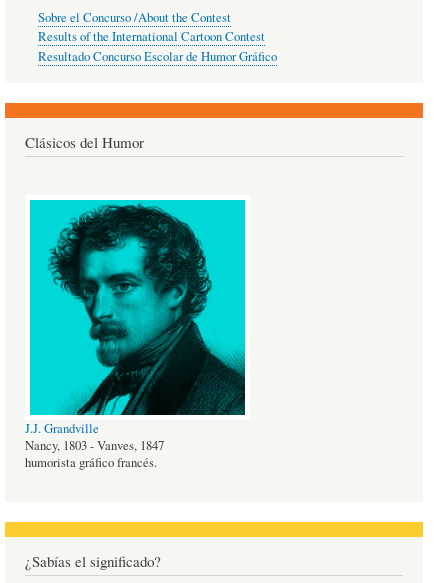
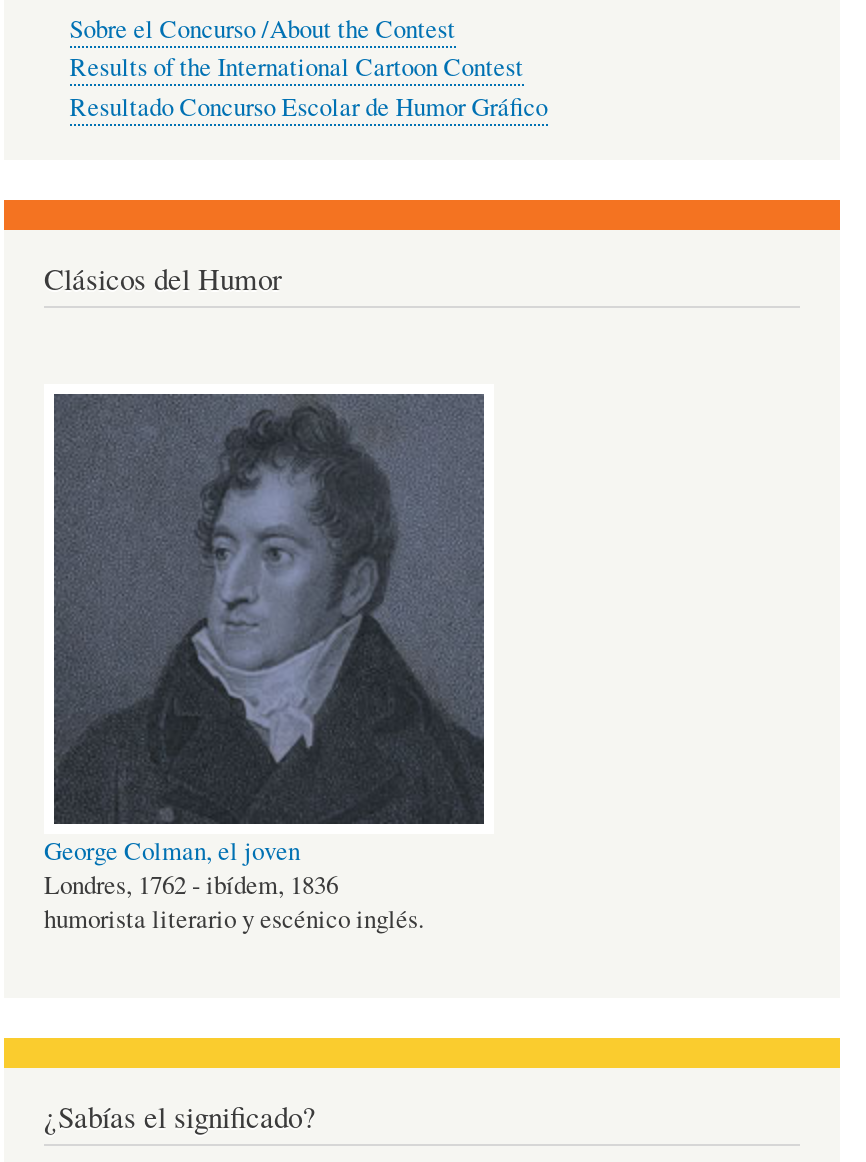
[25,199,246,471] [image] | J.J. Grandville | Nancy, 1803 - Vanves, 1847 | humorista gráfico francés. -> [44,392,486,937] [image] | George Colman, el joven | Londres, 1762 - ibídem, 1836 | humorista literario y escénico inglés.

